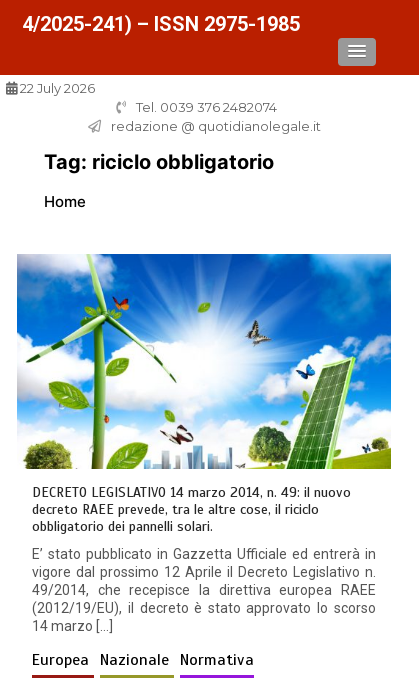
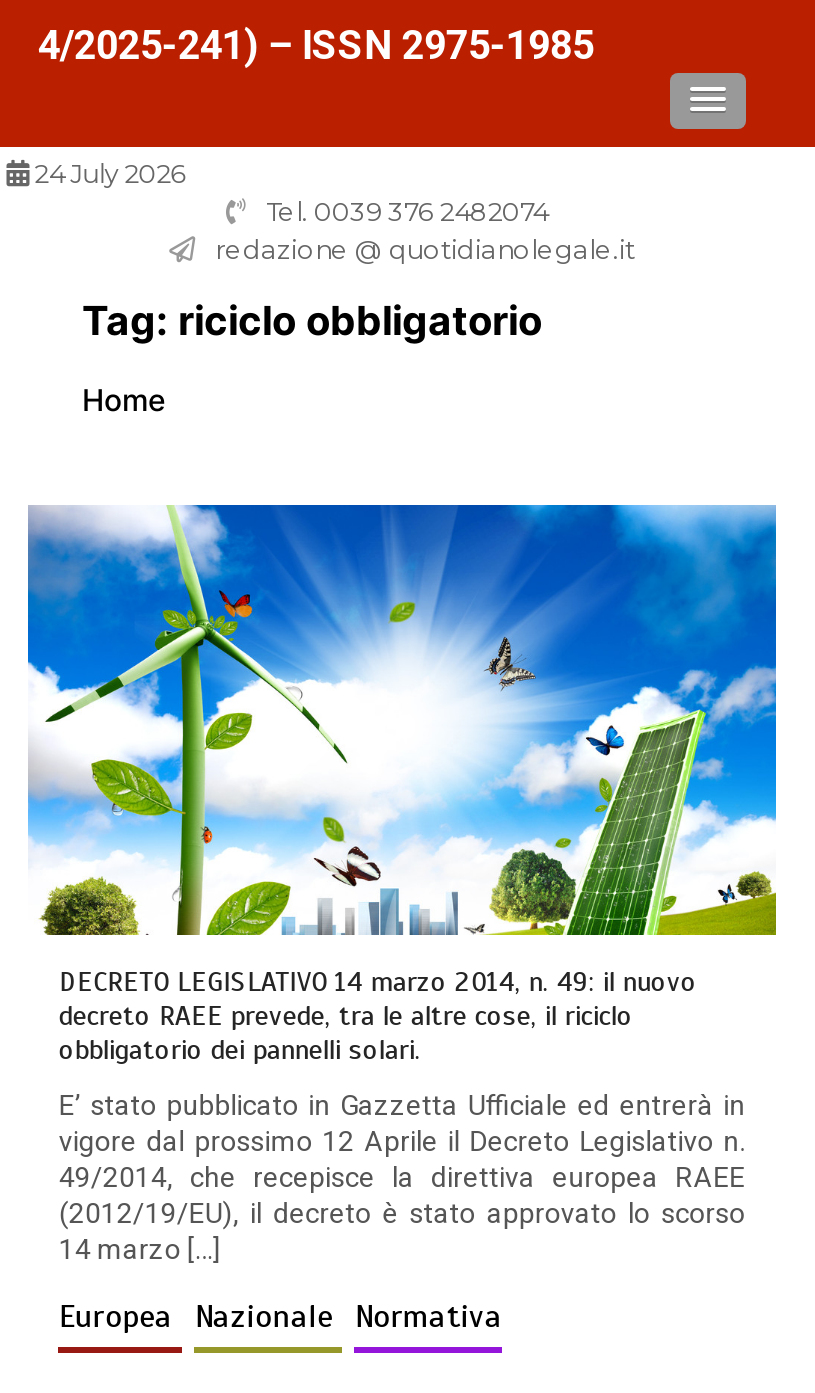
[17,80,95,96] 22 July 2026 -> [28,158,186,190] 24 July 2026

